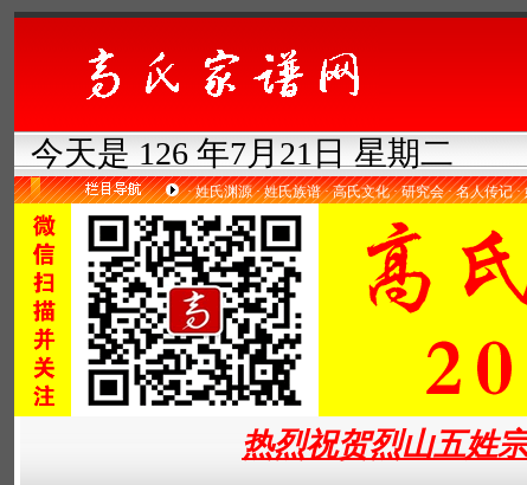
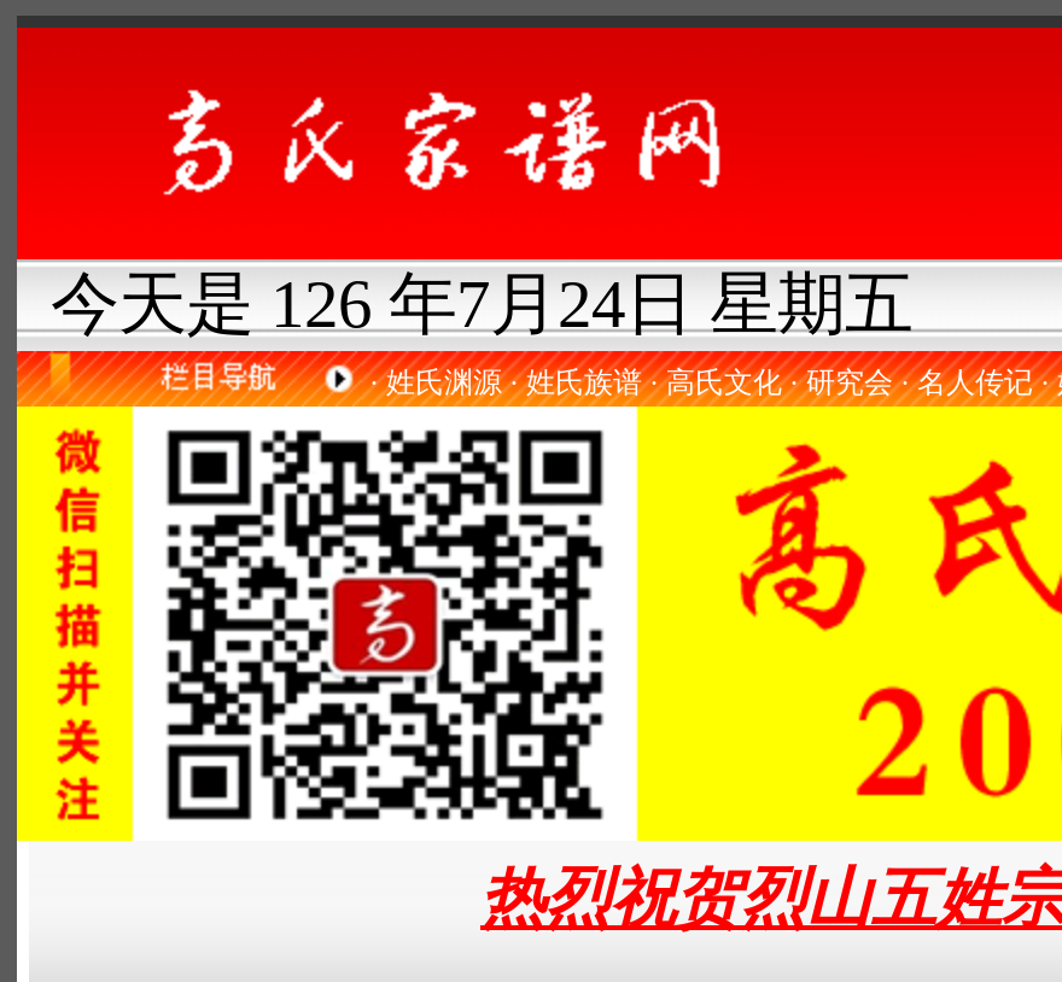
[31,135,454,172] 今天是 126 年7月21日 星期二 -> [51,267,912,341] 今天是 126 年7月24日 星期五

